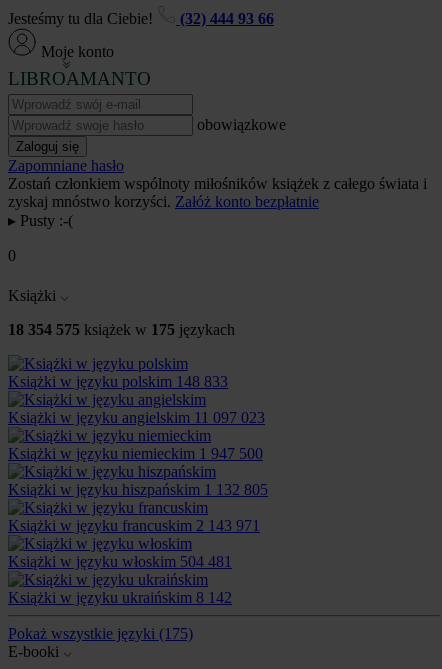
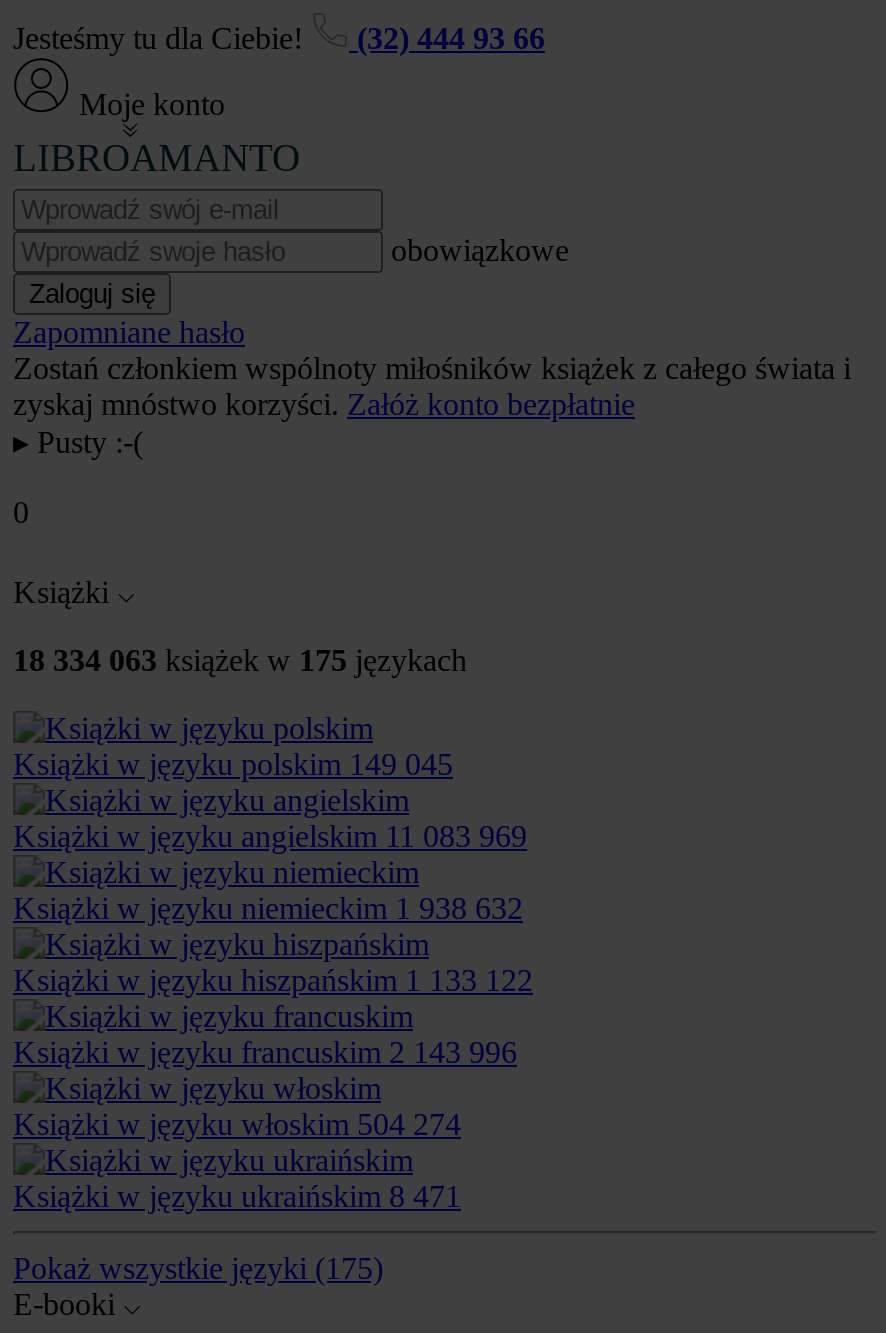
[8,321,235,338] 18 354 575 książek w 175 językach -> [13,644,467,678] 18 334 063 książek w 175 językach
[8,373,228,390] Książki w języku polskim 148 833 -> [13,748,453,782] Książki w języku polskim 149 045
[8,409,265,426] Książki w języku angielskim 11 097 023 -> [13,820,527,854] Książki w języku angielskim 11 083 969
[8,445,263,462] Książki w języku niemieckim 1 947 500 -> [13,892,523,926] Książki w języku niemieckim 1 938 632
[8,481,268,498] Książki w języku hiszpańskim 1 132 805 -> [13,964,533,998] Książki w języku hiszpańskim 1 133 122
[8,517,260,534] Książki w języku francuskim 2 143 971 -> [13,1036,517,1070] Książki w języku francuskim 2 143 996
[8,553,232,570] Książki w języku włoskim 504 481 -> [13,1108,461,1142] Książki w języku włoskim 504 274
[8,589,232,606] Książki w języku ukraińskim 8 142 -> [13,1180,461,1214] Książki w języku ukraińskim 8 471

